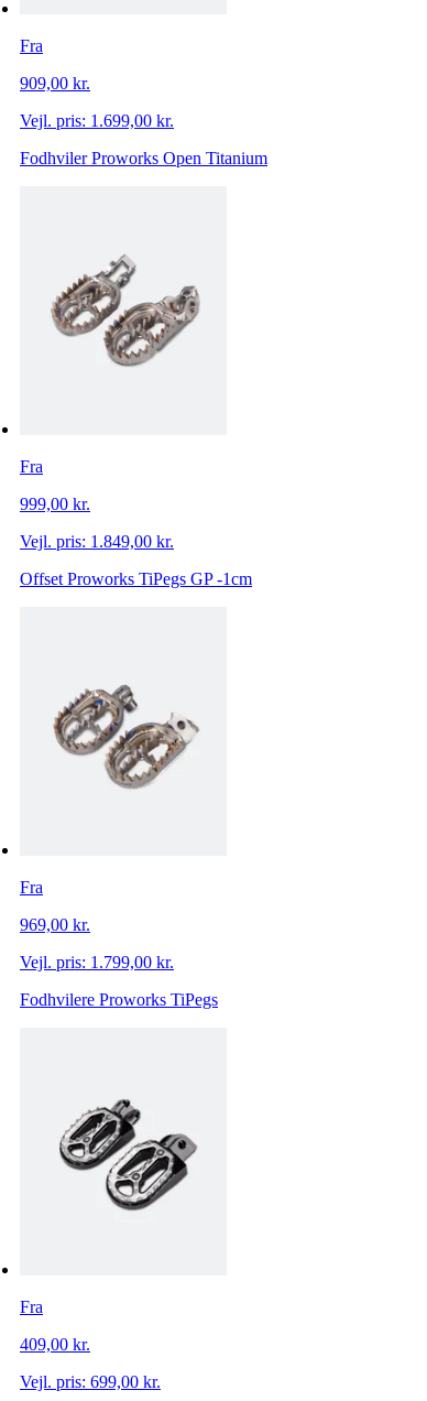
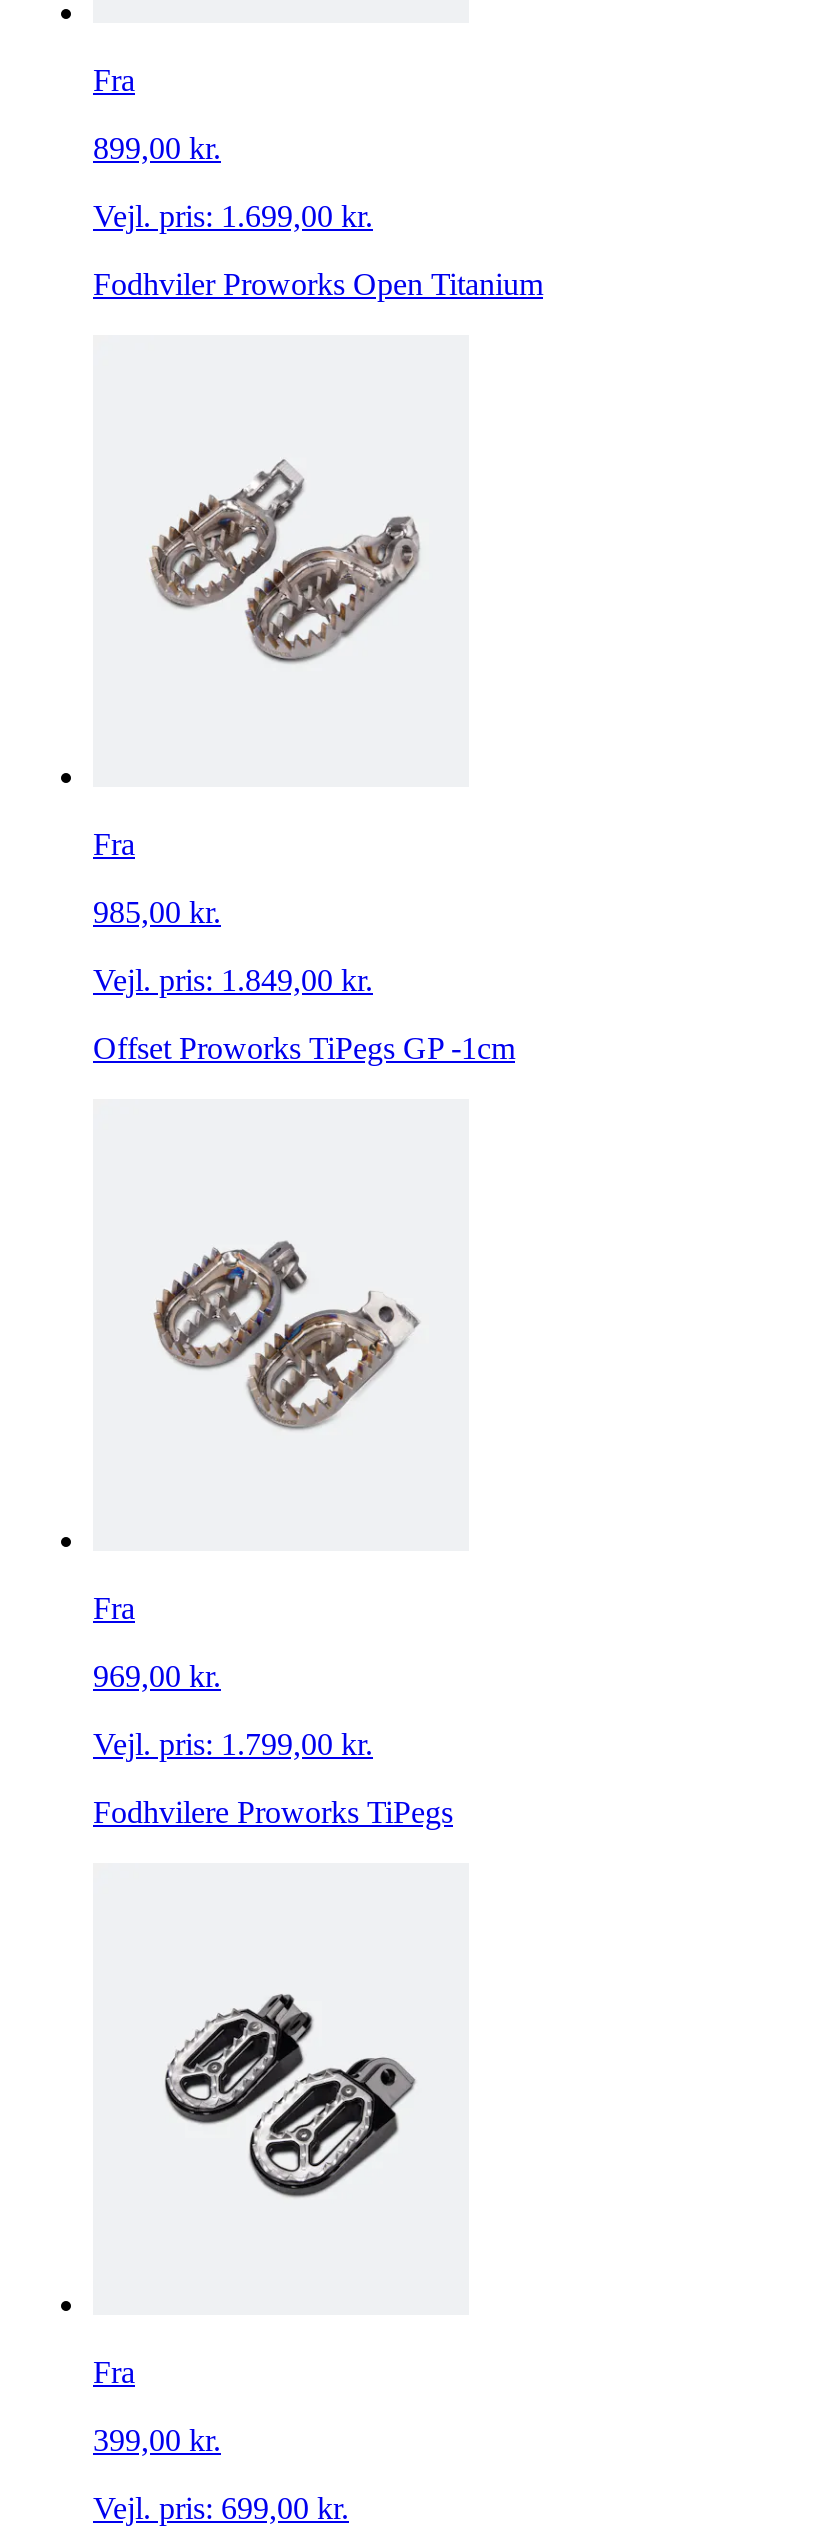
[20,74,90,93] 909,00 kr. -> [93,131,221,165] 899,00 kr.
[20,494,90,513] 999,00 kr. -> [93,895,221,929] 985,00 kr.
[20,1335,90,1354] 409,00 kr. -> [93,2422,221,2456] 399,00 kr.

